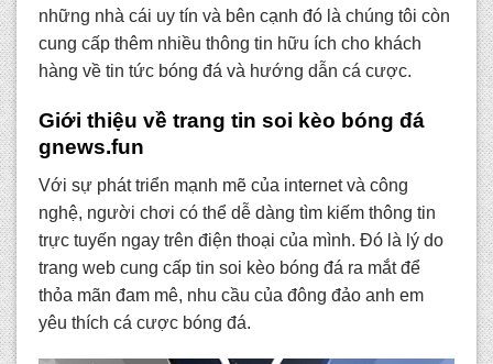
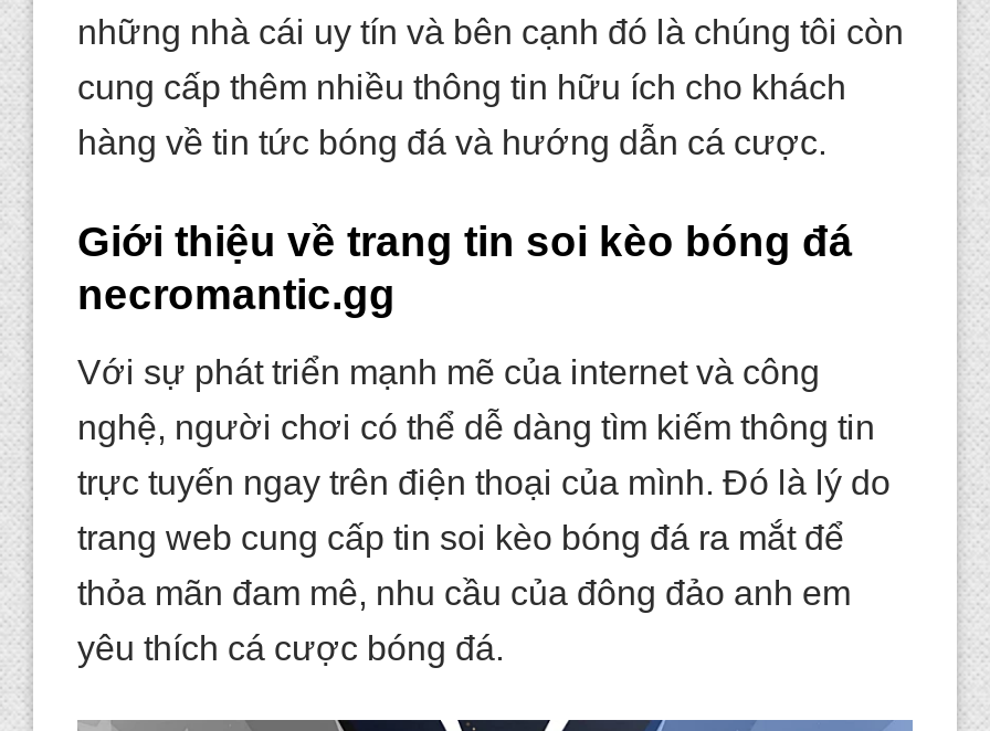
[39,135,144,158] gnews.fun -> [77,272,396,318] necromantic.gg

